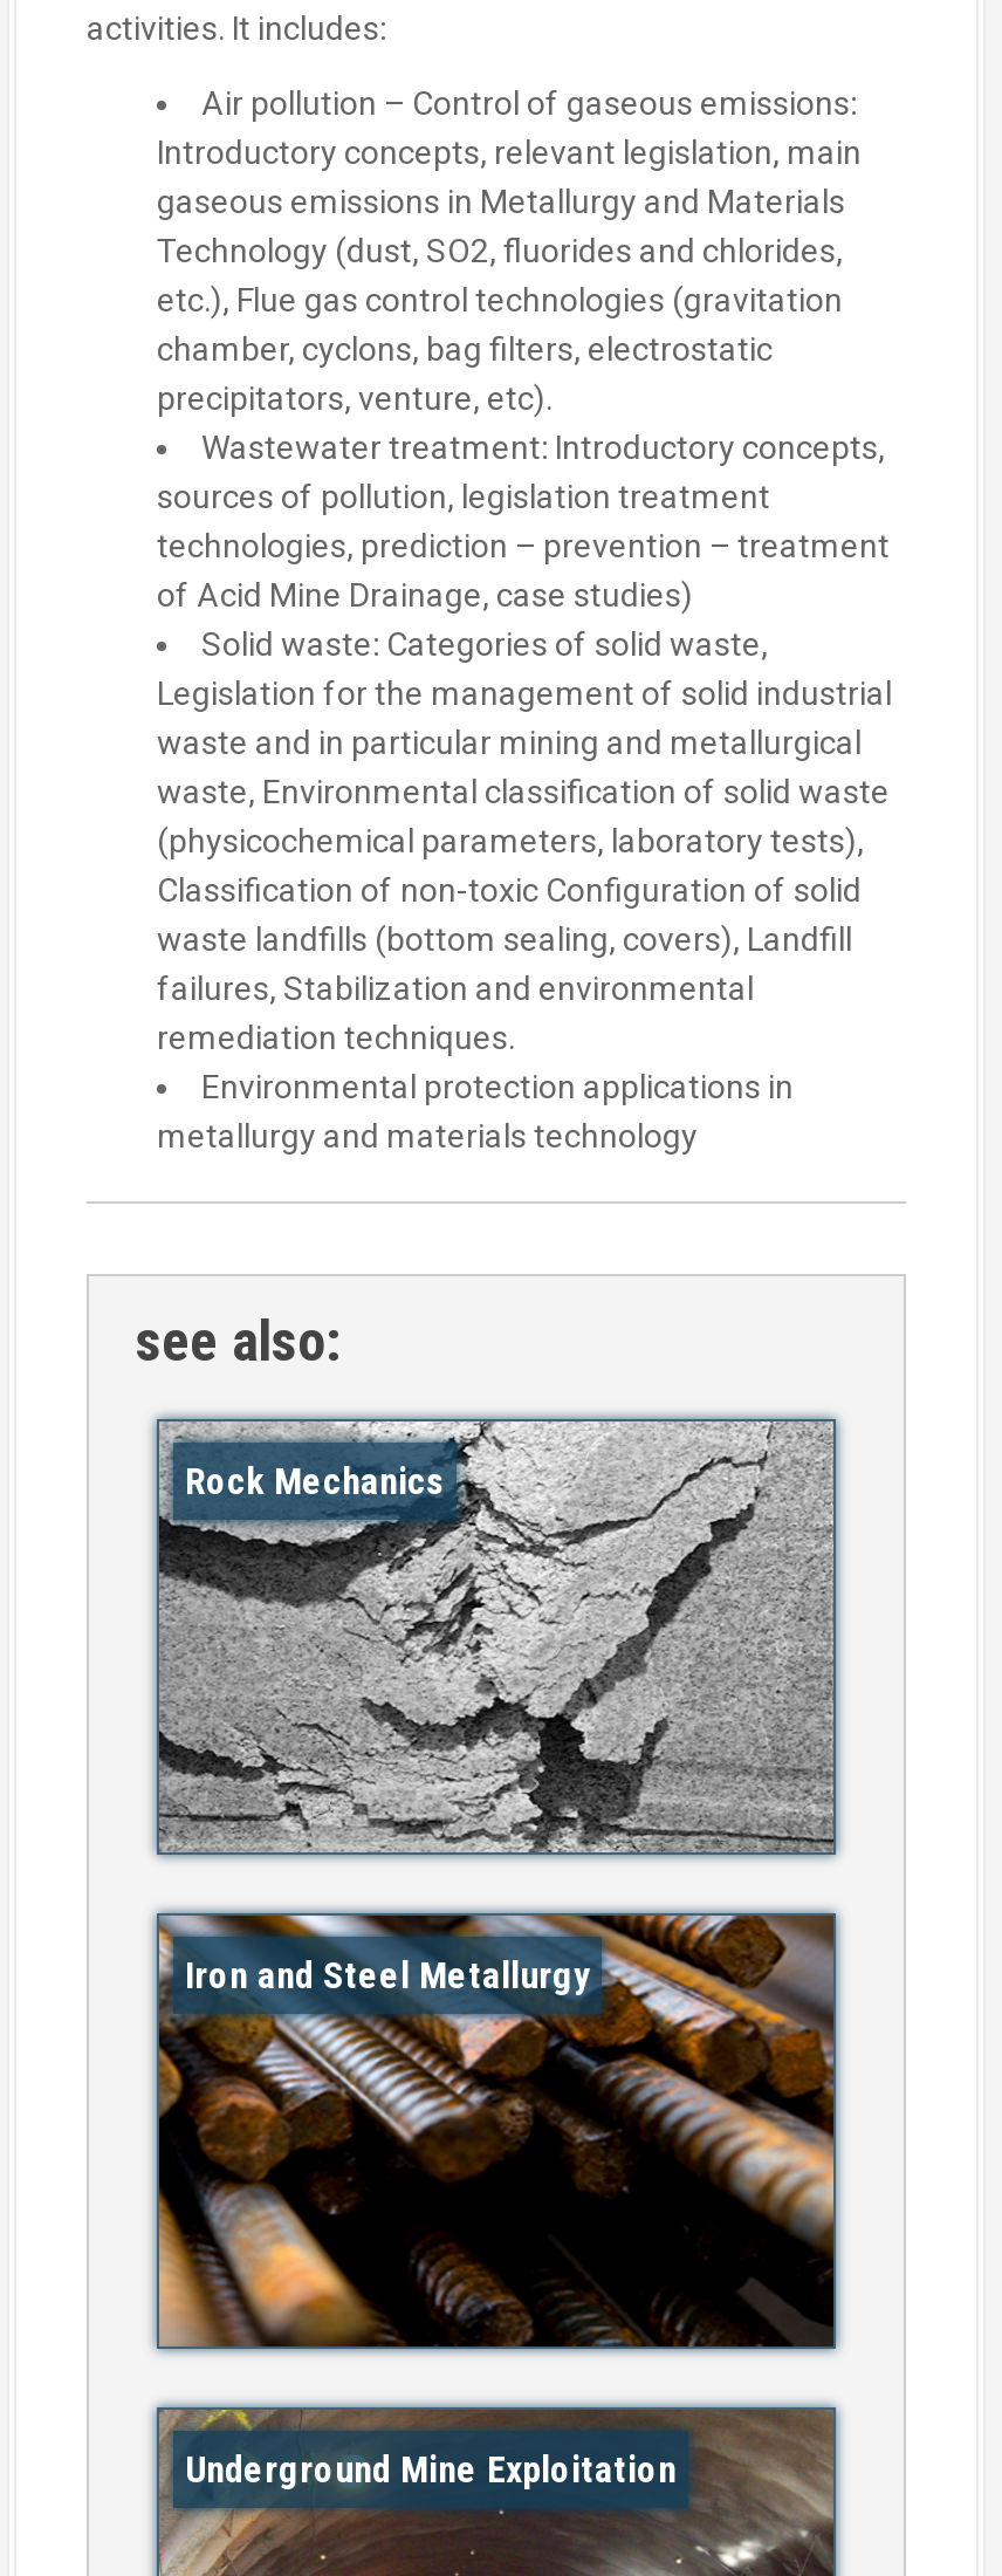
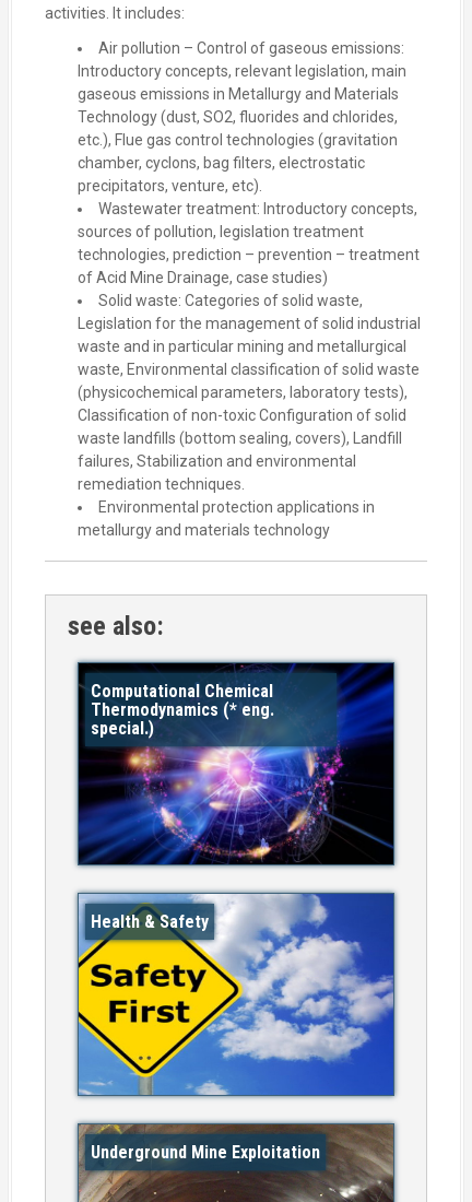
[157,1421,836,1852] [image] | Rock Mechanics -> [78,662,394,865] [image] | Computational Chemical | Thermodynamics (* eng. | special.)
[157,1913,836,2349] [image] | Iron and Steel Metallurgy -> [78,893,394,1096] [image] | Health & Safety

